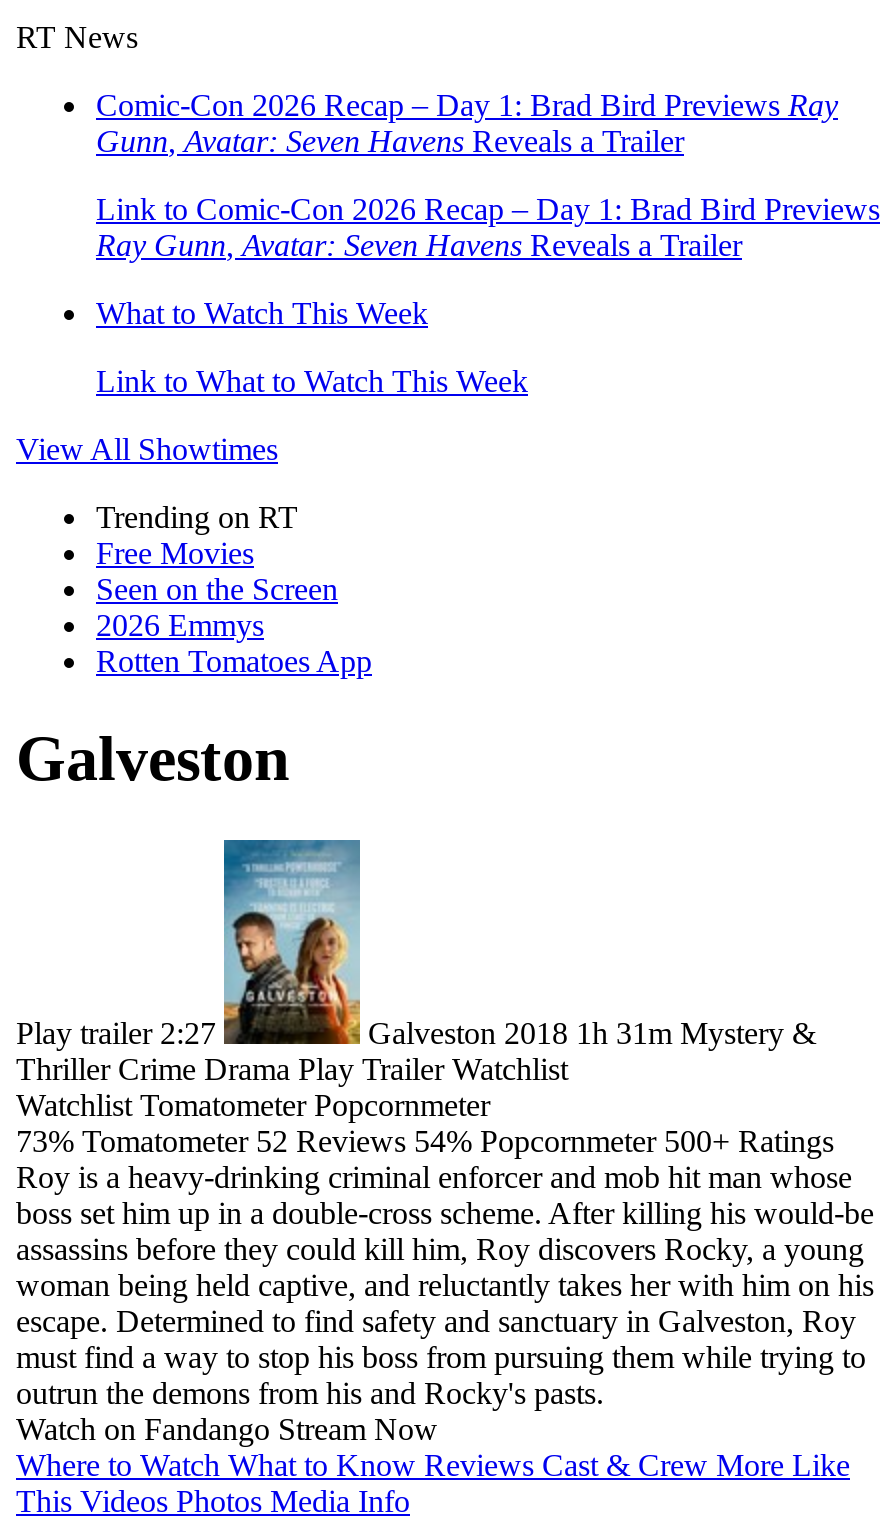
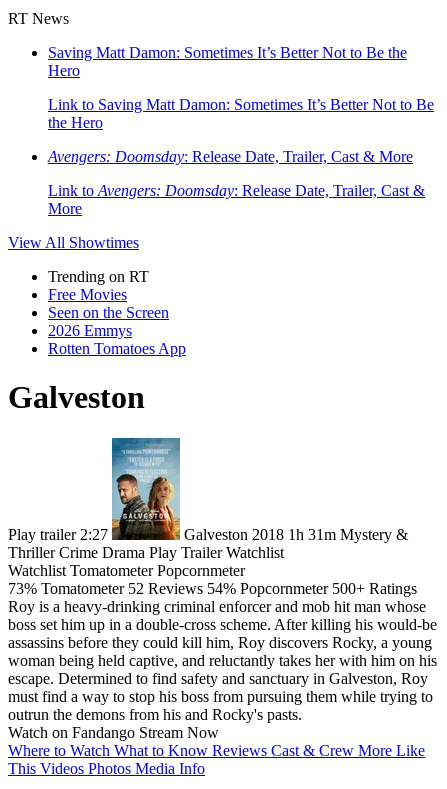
[96,88,838,158] Comic-Con 2026 Recap – Day 1: Brad Bird Previews Ray | Gunn, Avatar: Seven Havens Reveals a Trailer -> [48,44,407,79] Saving Matt Damon: Sometimes It’s Better Not to Be the | Hero
[96,192,880,262] Link to Comic-Con 2026 Recap – Day 1: Brad Bird Previews | Ray Gunn, Avatar: Seven Havens Reveals a Trailer -> [48,96,434,131] Link to Saving Matt Damon: Sometimes It’s Better Not to Be | the Hero
[96,296,428,330] What to Watch This Week -> [48,148,413,165] Avengers: Doomsday: Release Date, Trailer, Cast & More
[96,364,528,398] Link to What to Watch This Week -> [48,182,425,217] Link to Avengers: Doomsday: Release Date, Trailer, Cast & | More

